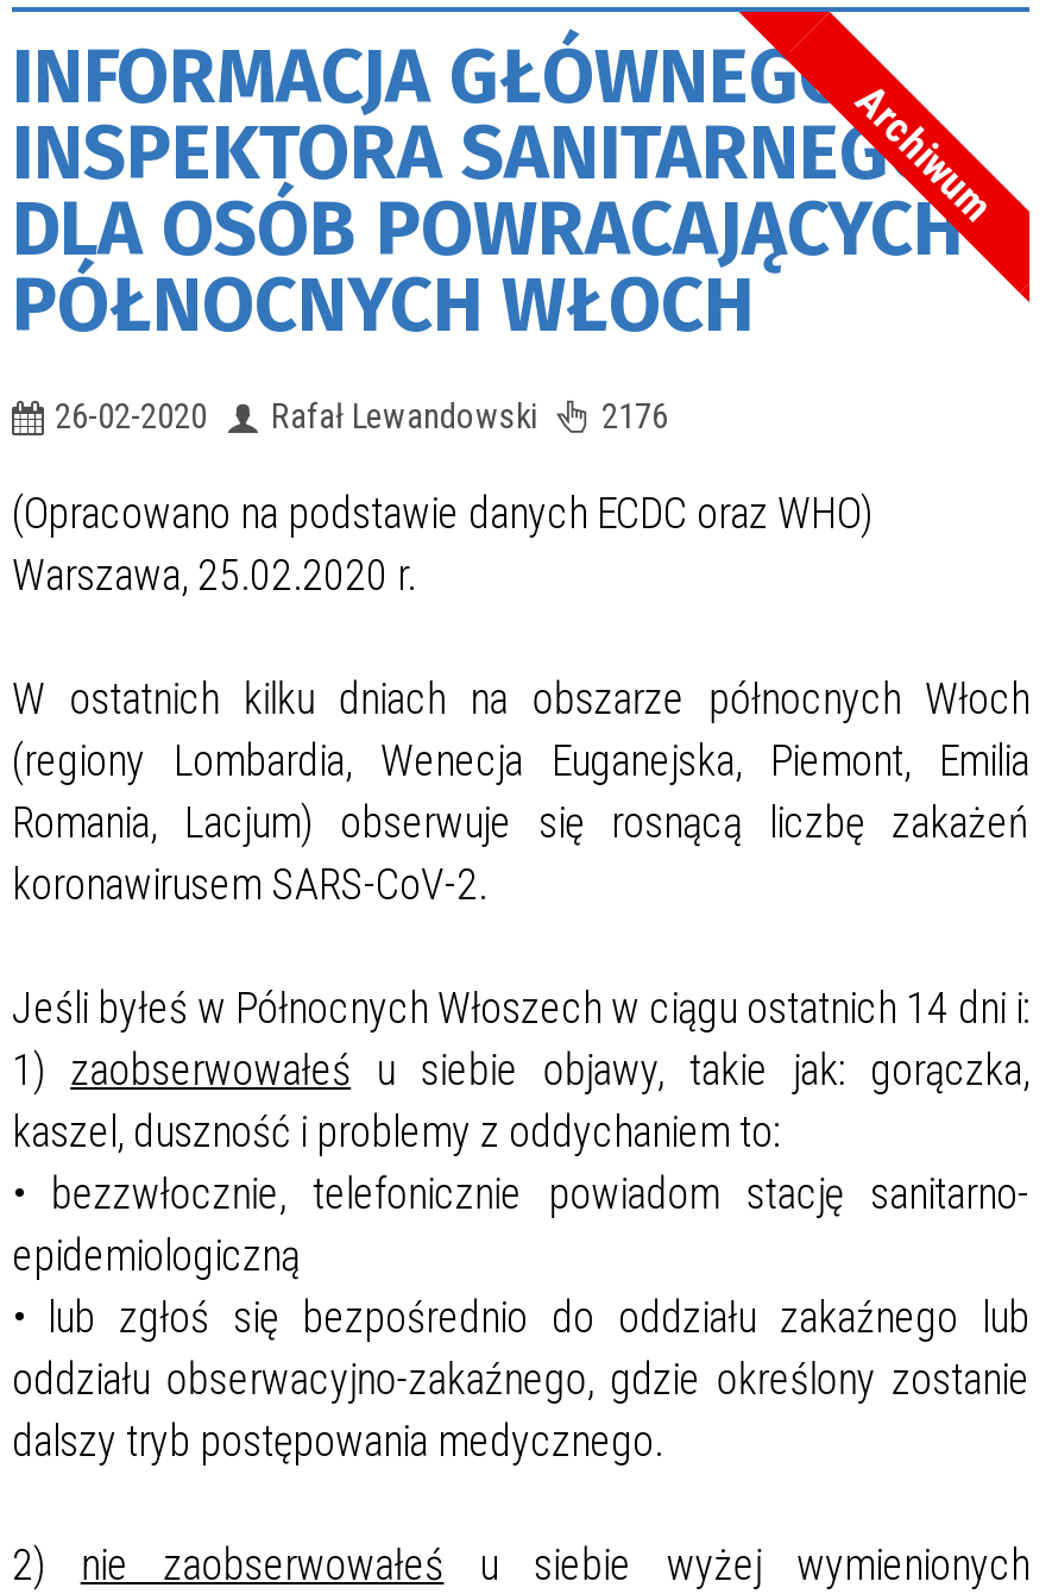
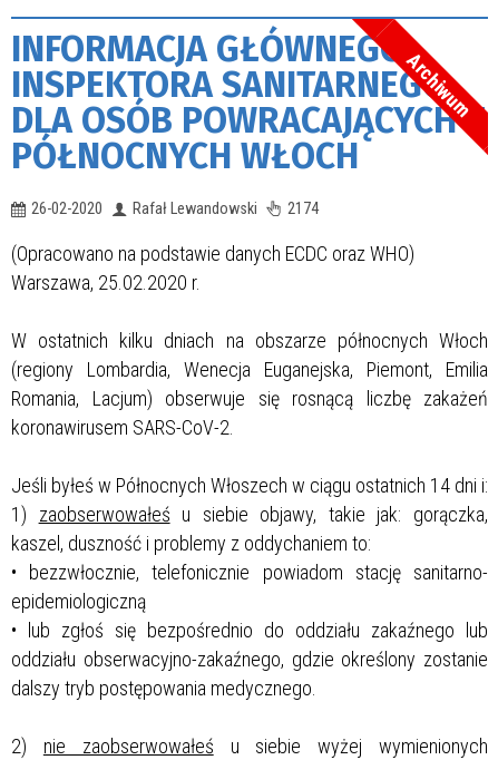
[55,396,668,437] 26-02-2020 Rafał Lewandowski 2176 -> [31,199,319,218] 26-02-2020 Rafał Lewandowski 2174

